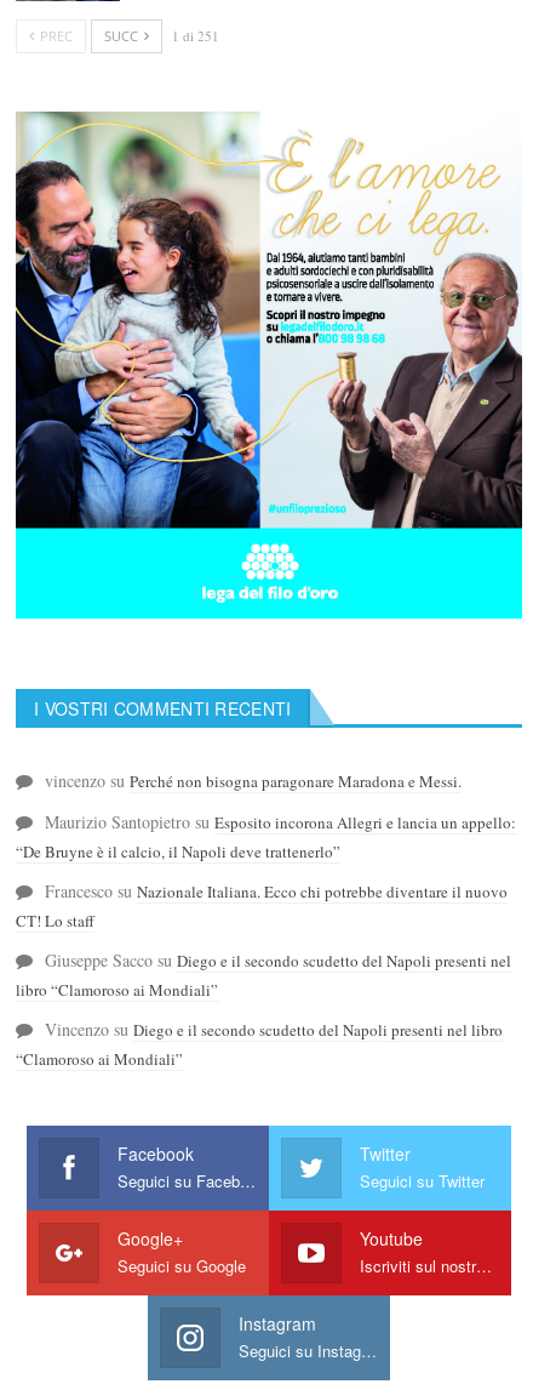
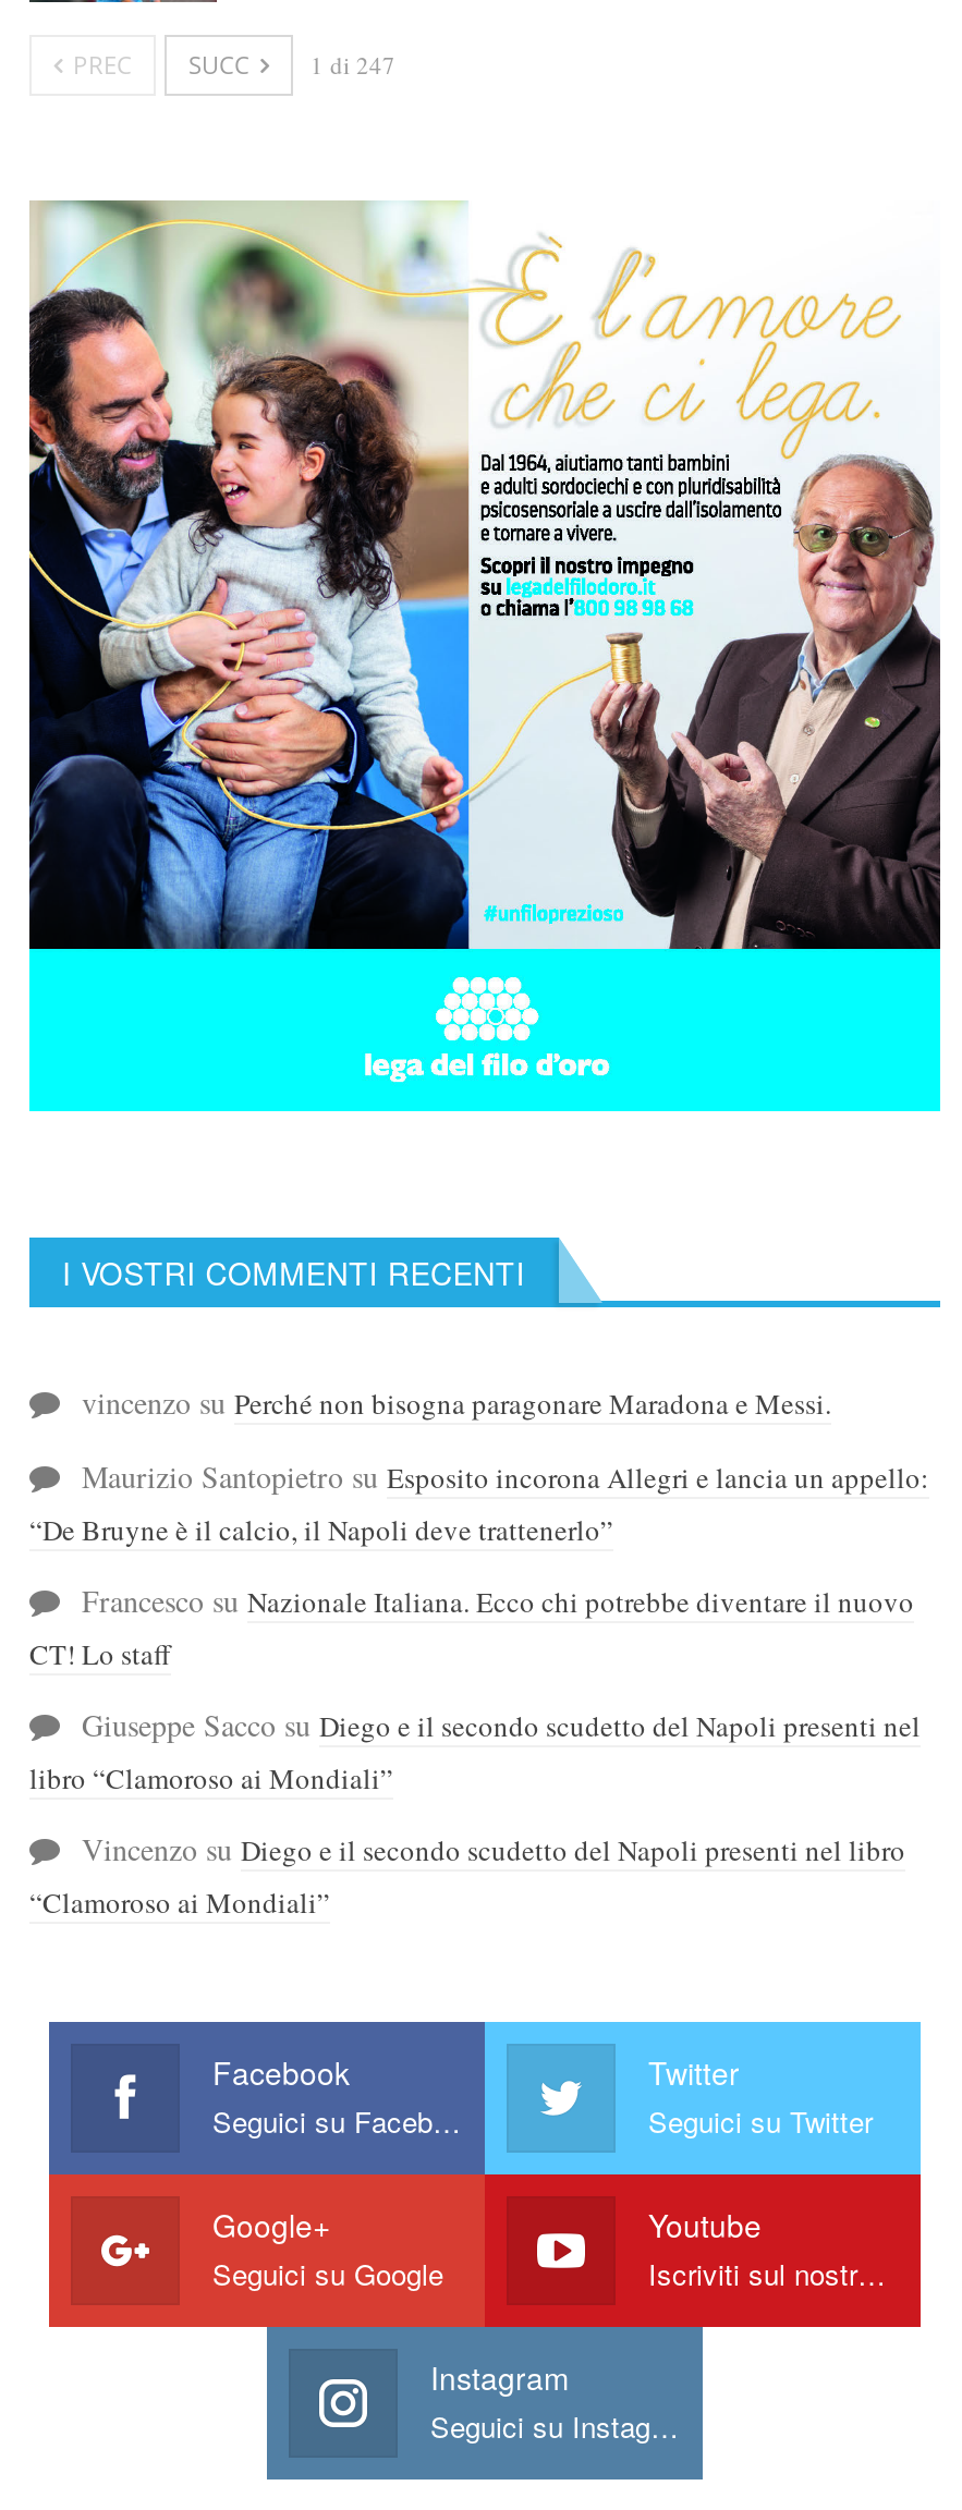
[36,27,219,45] PREC SUCC 1 di 251 -> [66,48,395,80] PREC SUCC 1 di 247

